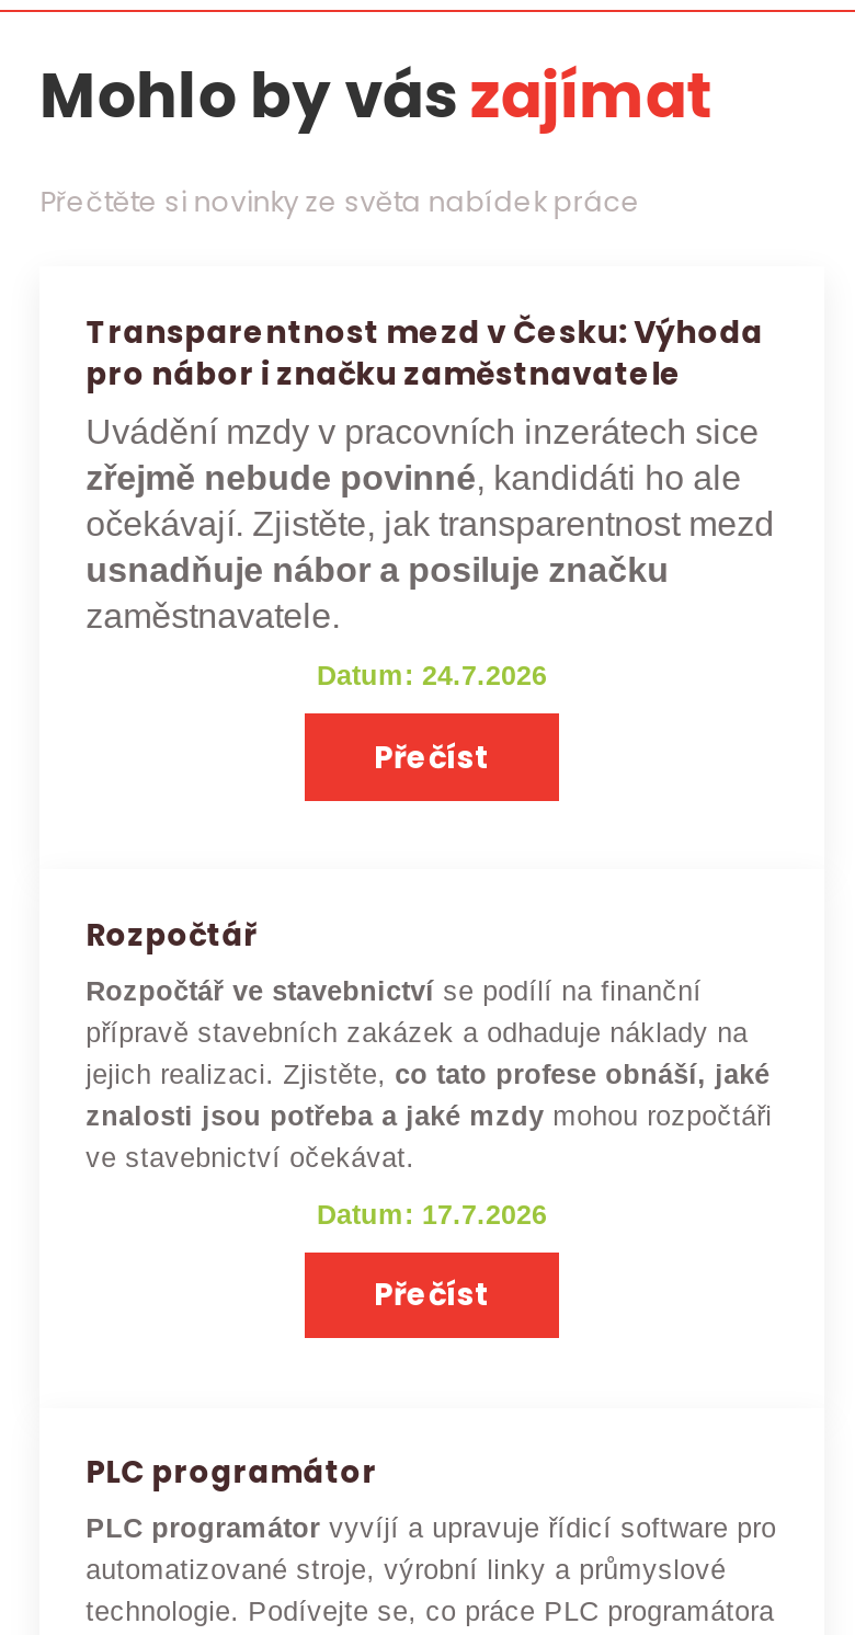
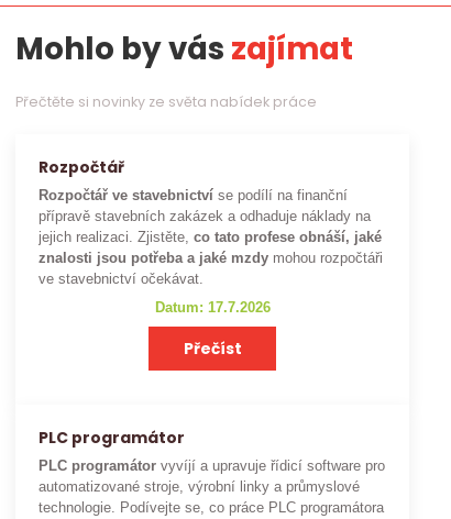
[86,310,774,779] Transparentnost mezd v Česku: Výhoda | pro nábor i značku zaměstnavatele | Uvádění mzdy v pracovních inzerátech sice | zřejmě nebude povinné, kandidáti ho ale | očekávají. Zjistěte, jak transparentnost mezd | usnadňuje nábor a posiluje značku | zaměstnavatele. | Datum: 24.7.2026 | Přečíst -> none

